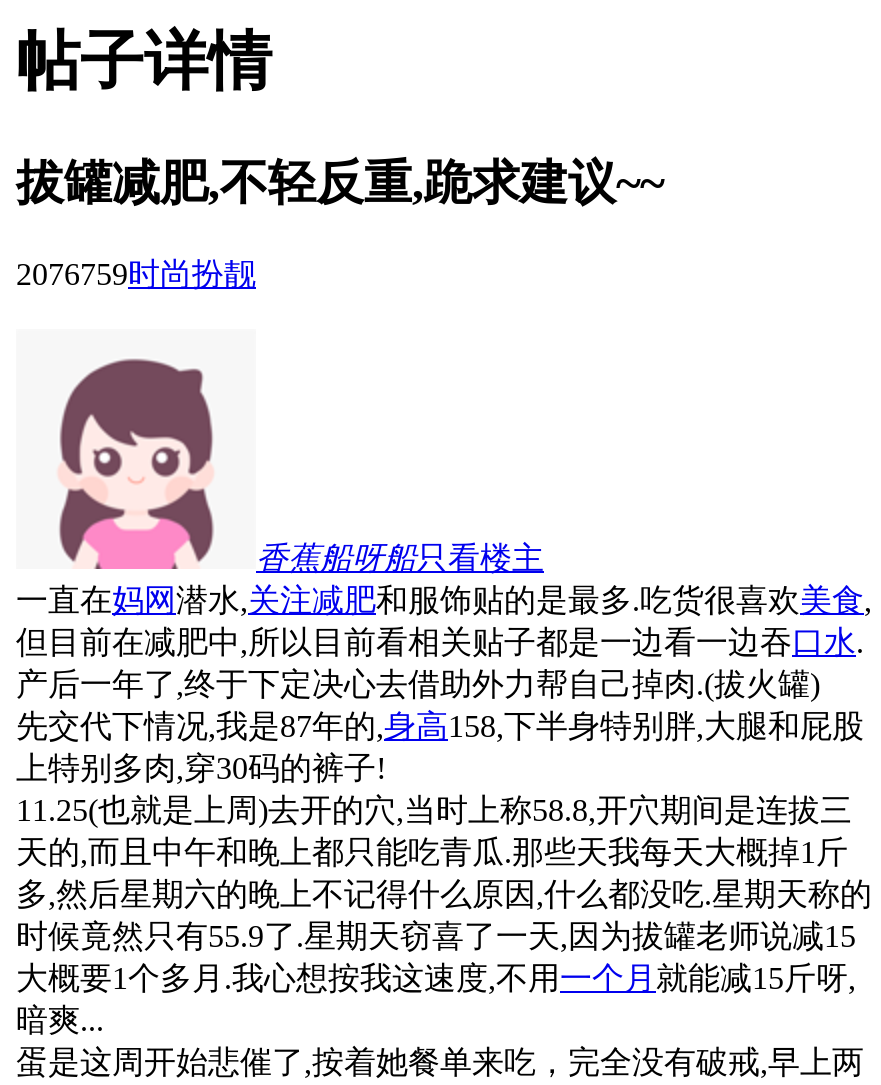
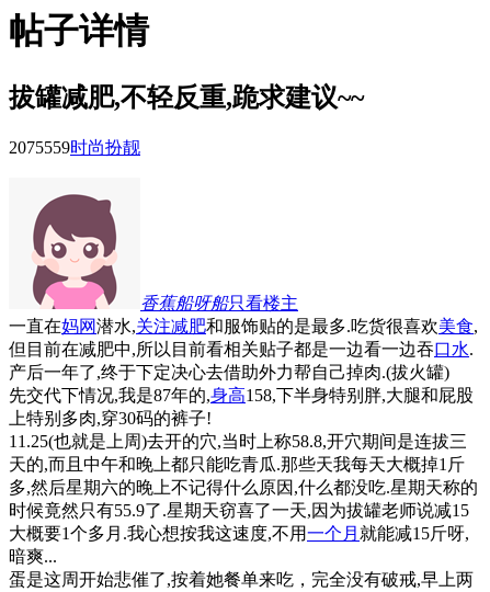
[16,257,256,291] 2076759时尚扮靓 -> [9,138,140,157] 2075559时尚扮靓

